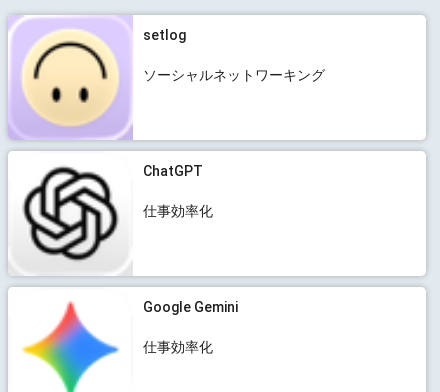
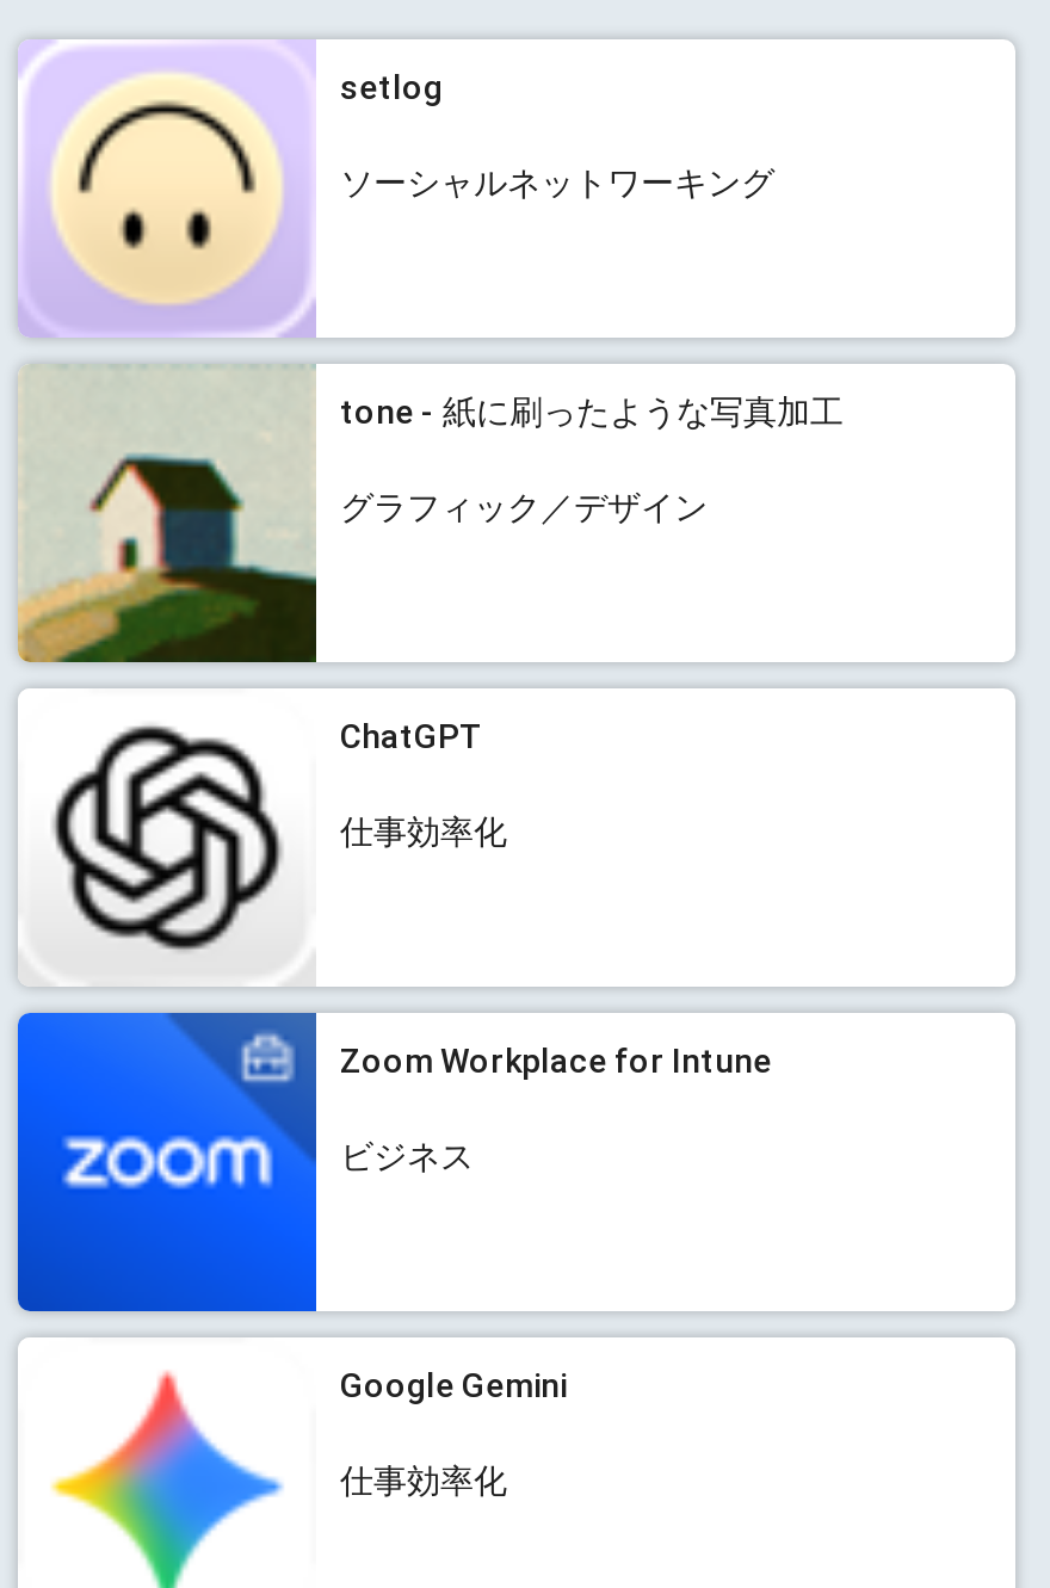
none -> [16,364,844,665] [image] | tone - 紙に刷ったような写真加工 | グラフィック／デザイン
none -> [16,1011,772,1314] [image] | Zoom Workplace for Intune | ビジネス

